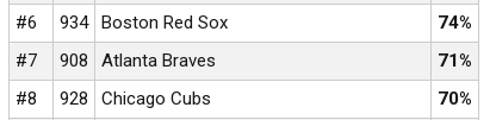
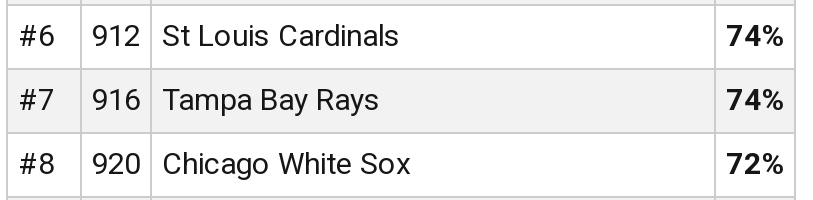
[60,12,228,33] 934 | Boston Red Sox -> [92,18,400,54] 912 | St Louis Cardinals
[60,50,472,71] 908 | Atlanta Braves | 71% -> [92,82,784,118] 916 | Tampa Bay Rays | 74%
[60,88,472,109] 928 | Chicago Cubs | 70% -> [92,146,784,182] 920 | Chicago White Sox | 72%

